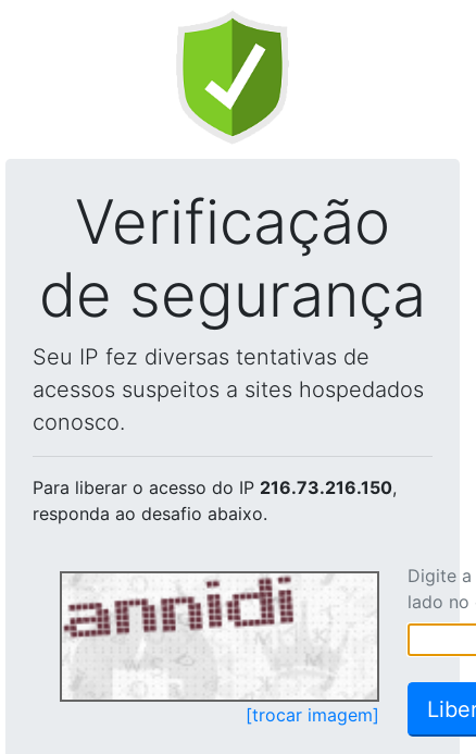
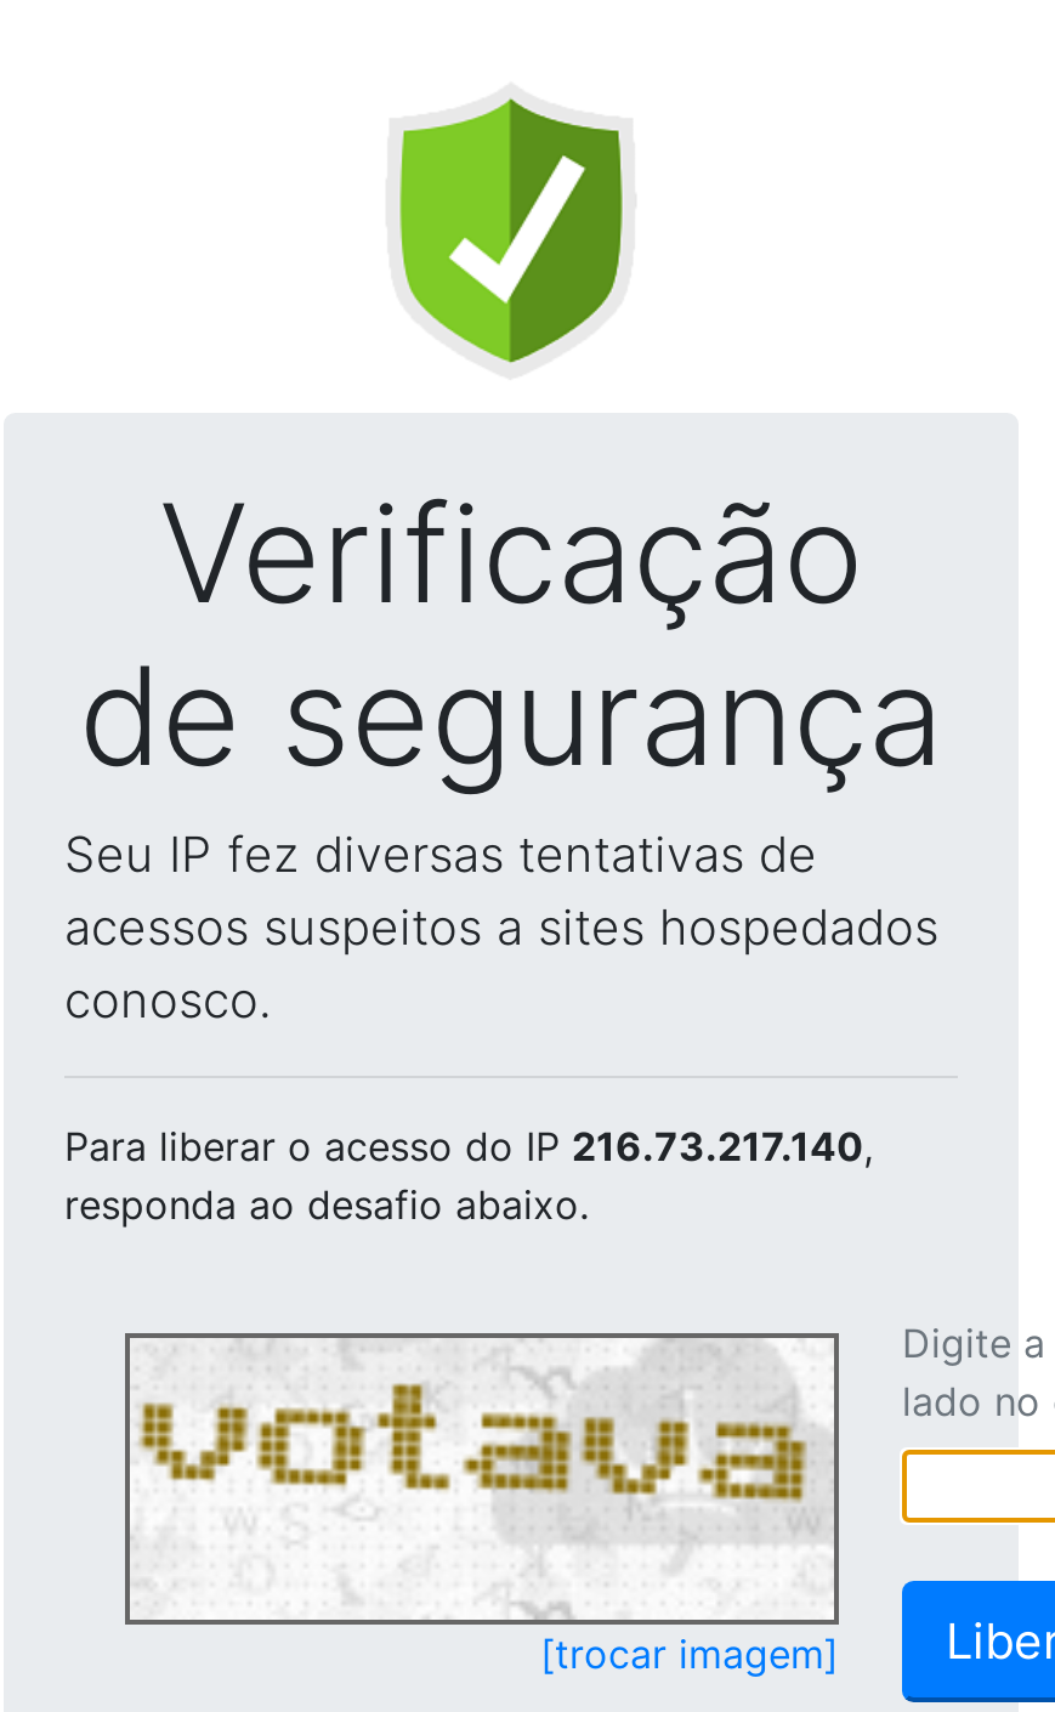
[33,477,397,498] Para liberar o acesso do IP 216.73.216.150, -> [64,1122,873,1170] Para liberar o acesso do IP 216.73.217.140,
[63,574,375,696] [image] -> [132,1340,827,1549] [image]

